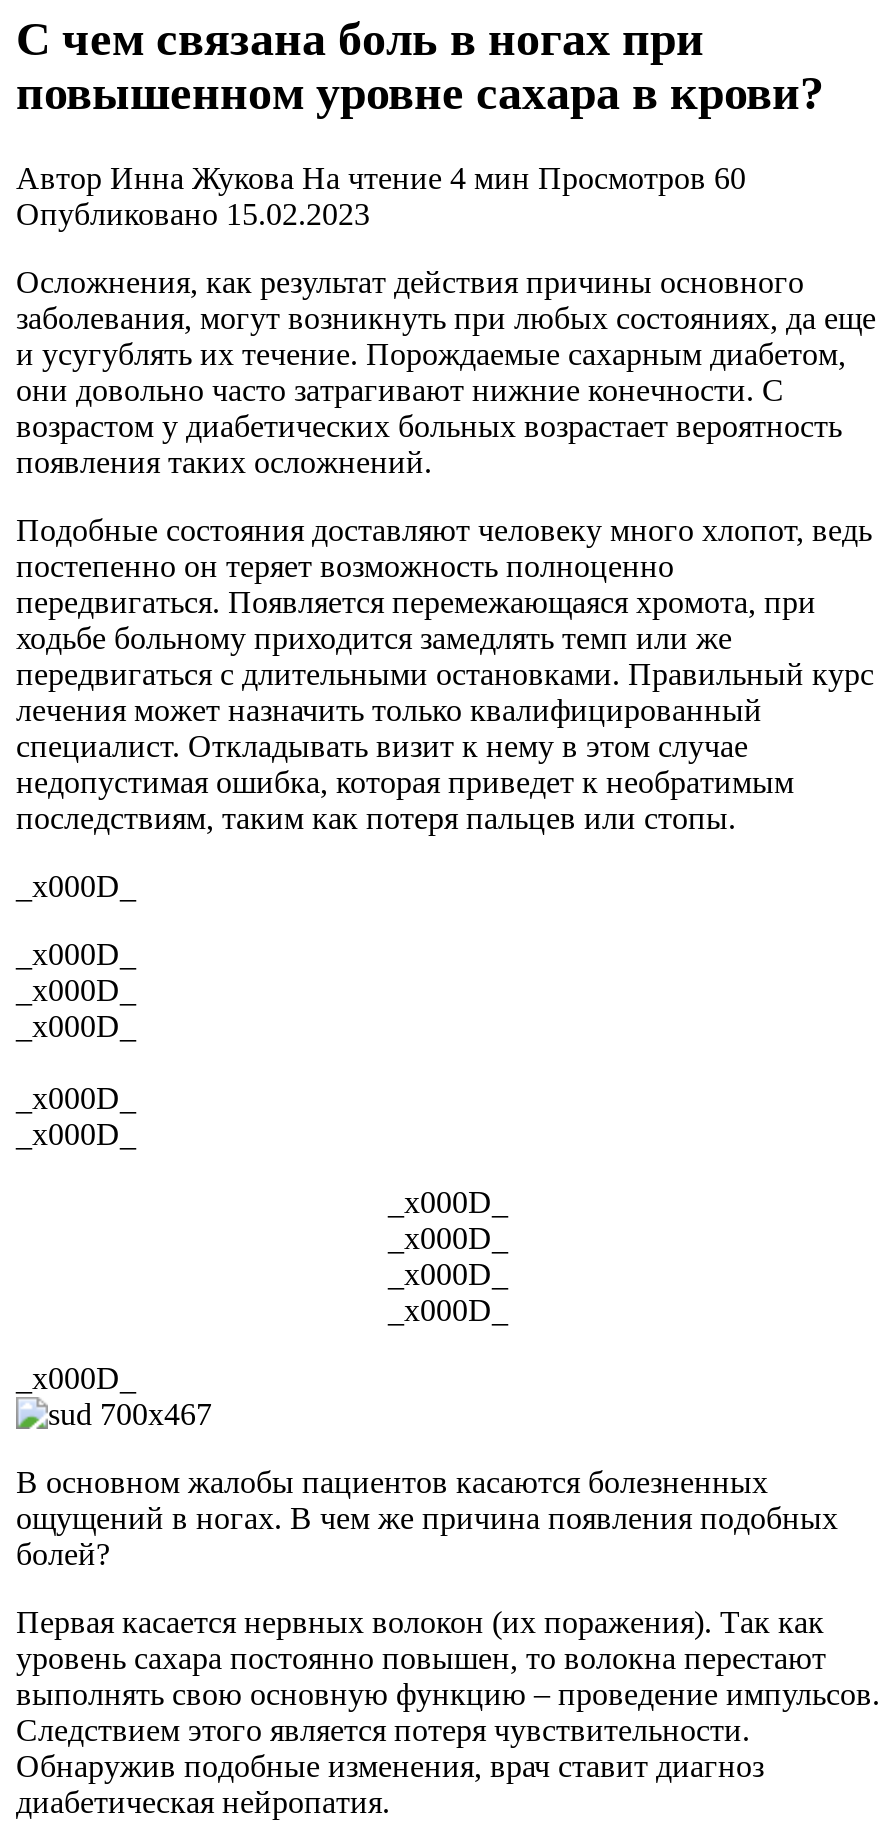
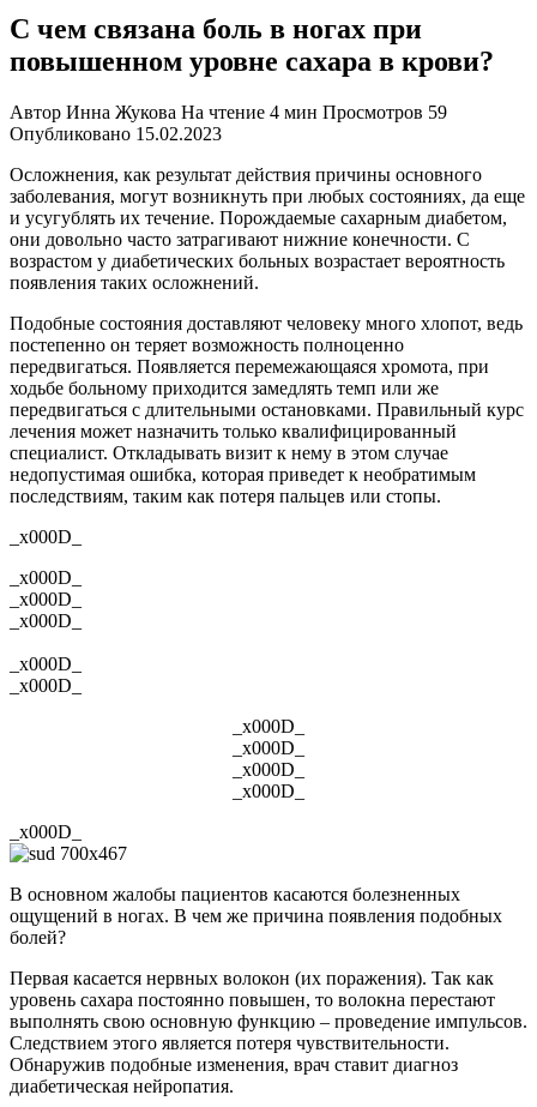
[16,161,746,195] Автор Инна Жукова На чтение 4 мин Просмотров 60 -> [10,102,447,122] Автор Инна Жукова На чтение 4 мин Просмотров 59

